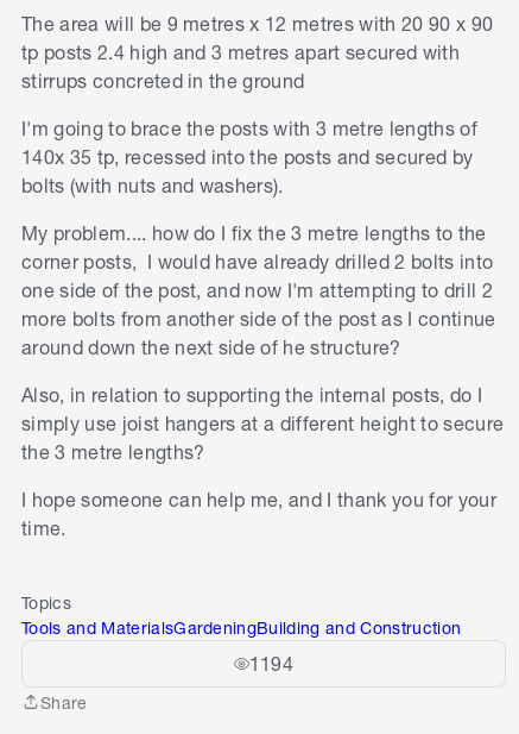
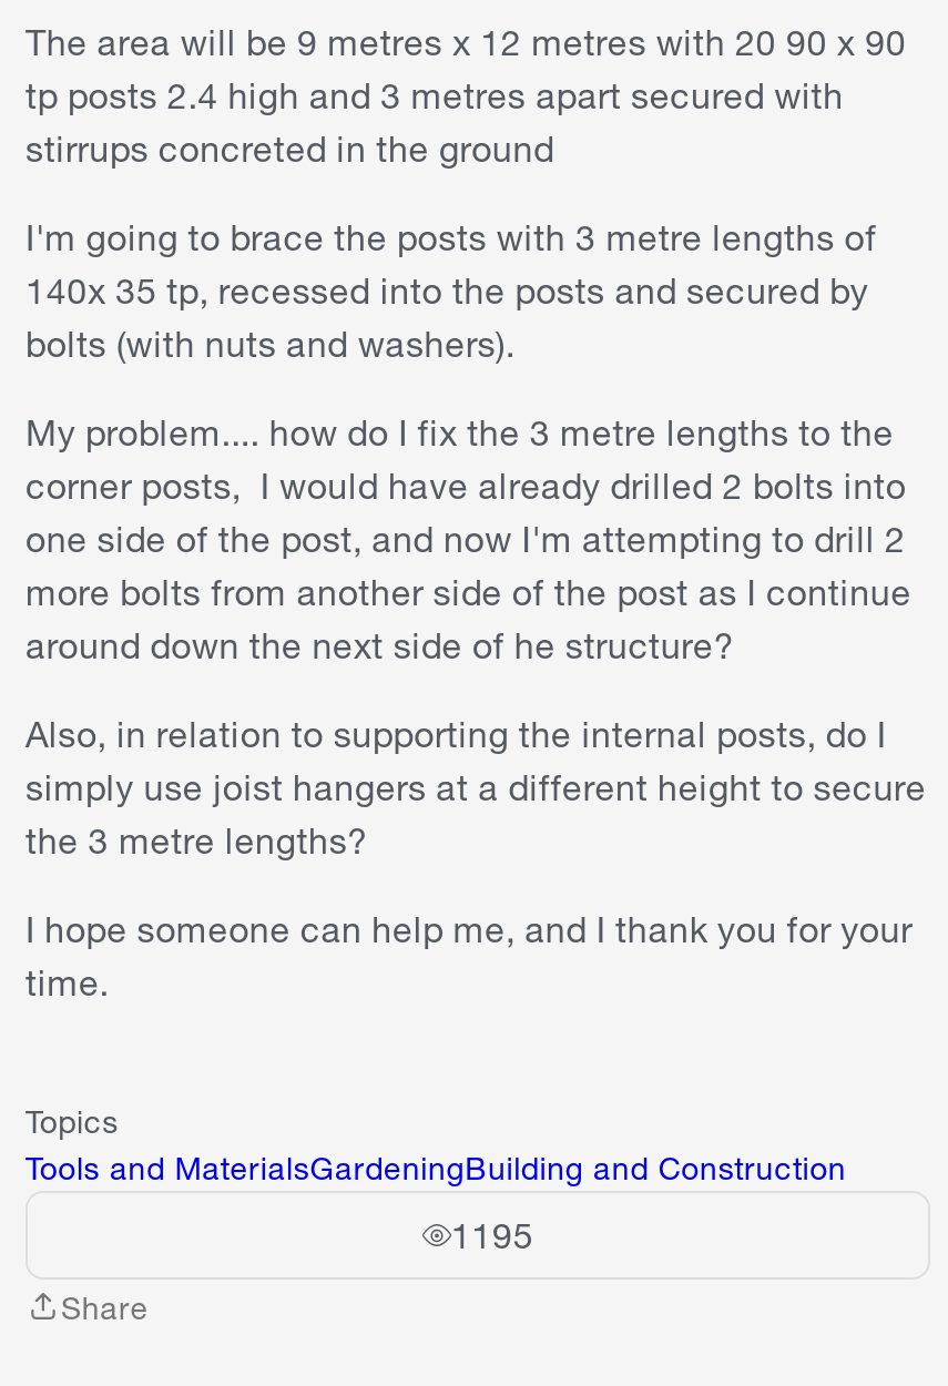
[249,652,294,675] 1194 -> [451,1214,534,1256] 1195

